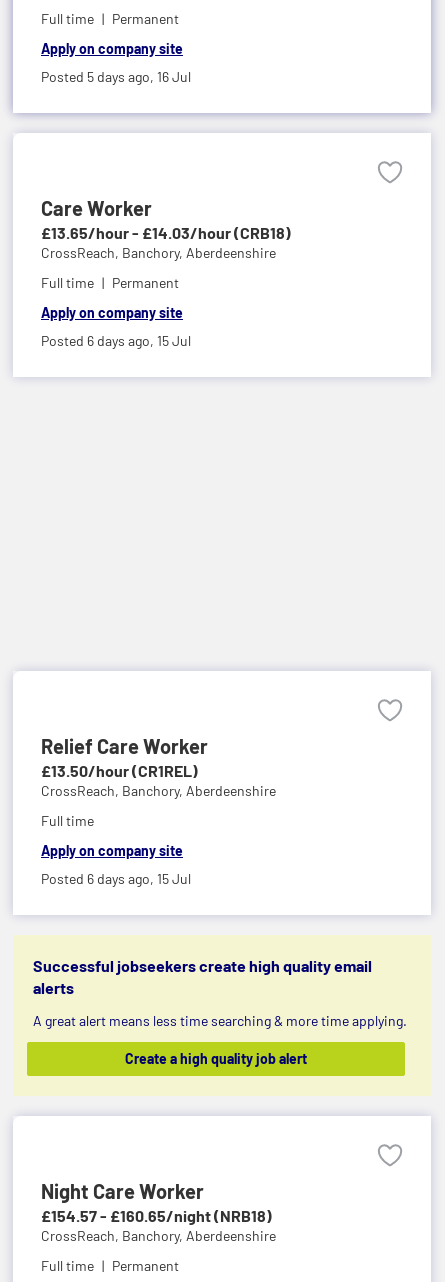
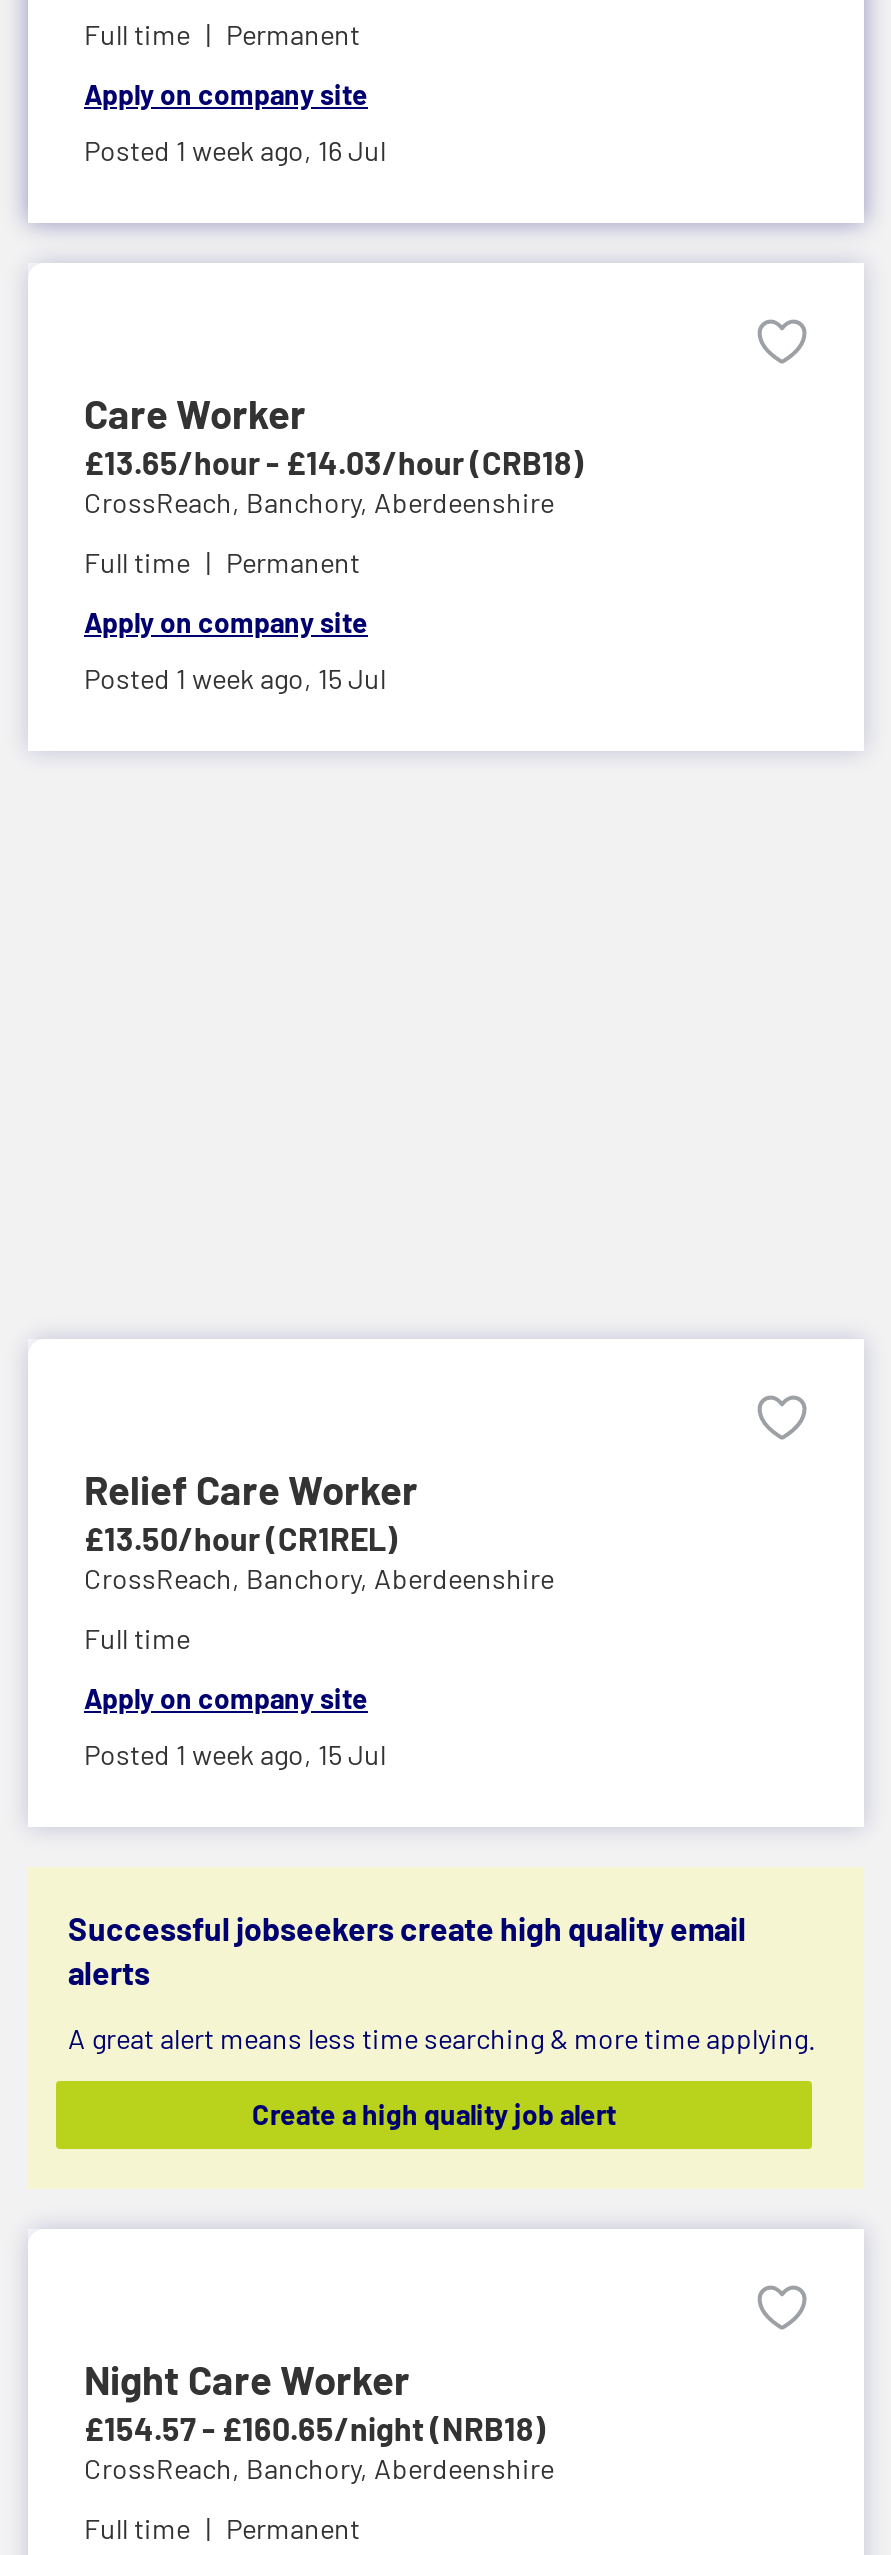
[41,67,191,84] Posted 5 days ago, 16 Jul -> [84,132,386,166] Posted 1 week ago, 16 Jul
[41,331,191,348] Posted 6 days ago, 15 Jul -> [84,660,386,694] Posted 1 week ago, 15 Jul
[41,869,191,886] Posted 6 days ago, 15 Jul -> [84,1736,386,1770] Posted 1 week ago, 15 Jul

